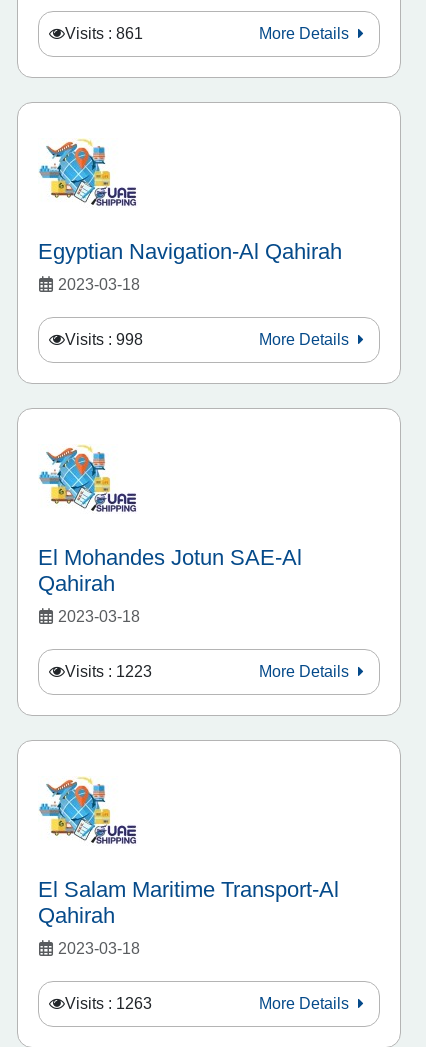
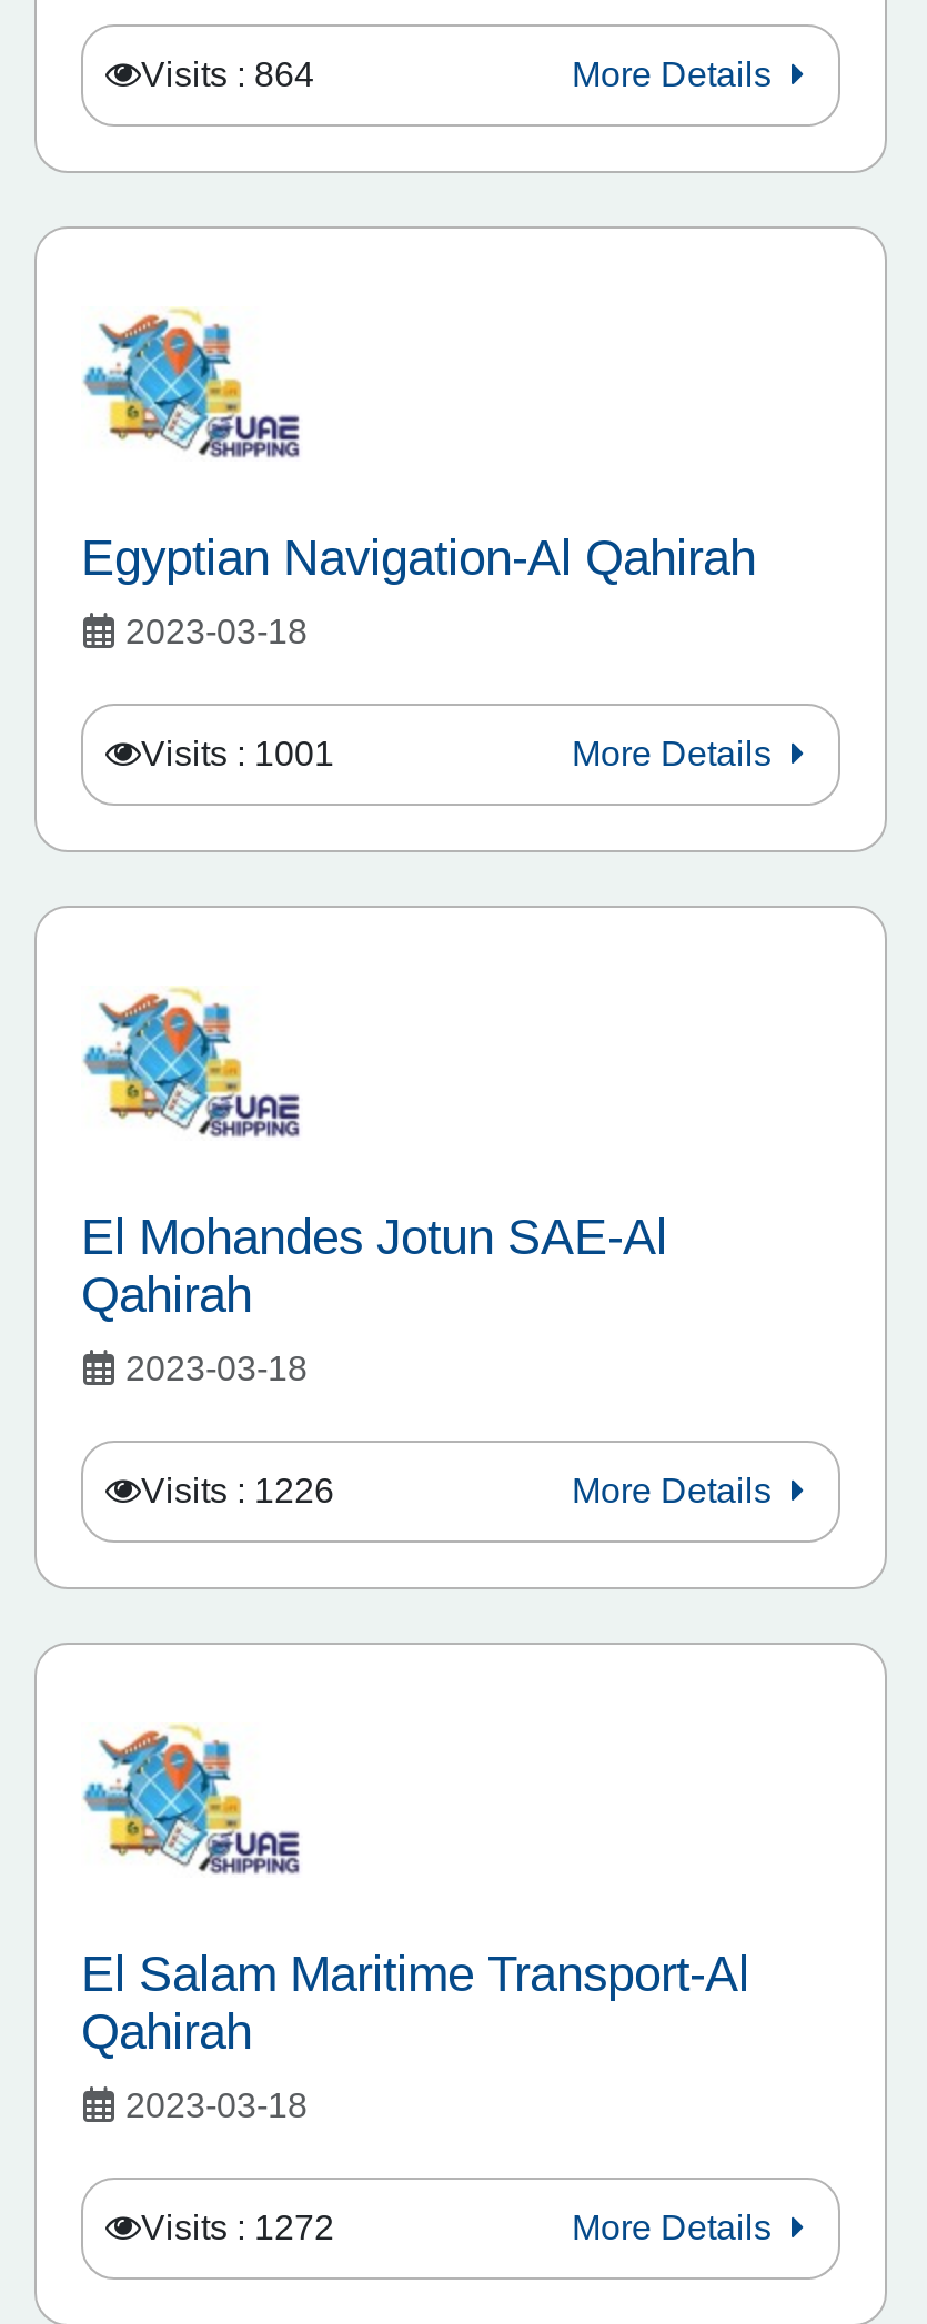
[65,25,143,42] Visits : 861 -> [141,56,314,93] Visits : 864
[65,331,143,348] Visits : 998 -> [141,735,334,773] Visits : 1001
[65,663,152,680] Visits : 1223 -> [141,1472,334,1510] Visits : 1226
[65,995,152,1012] Visits : 1263 -> [141,2209,334,2247] Visits : 1272

